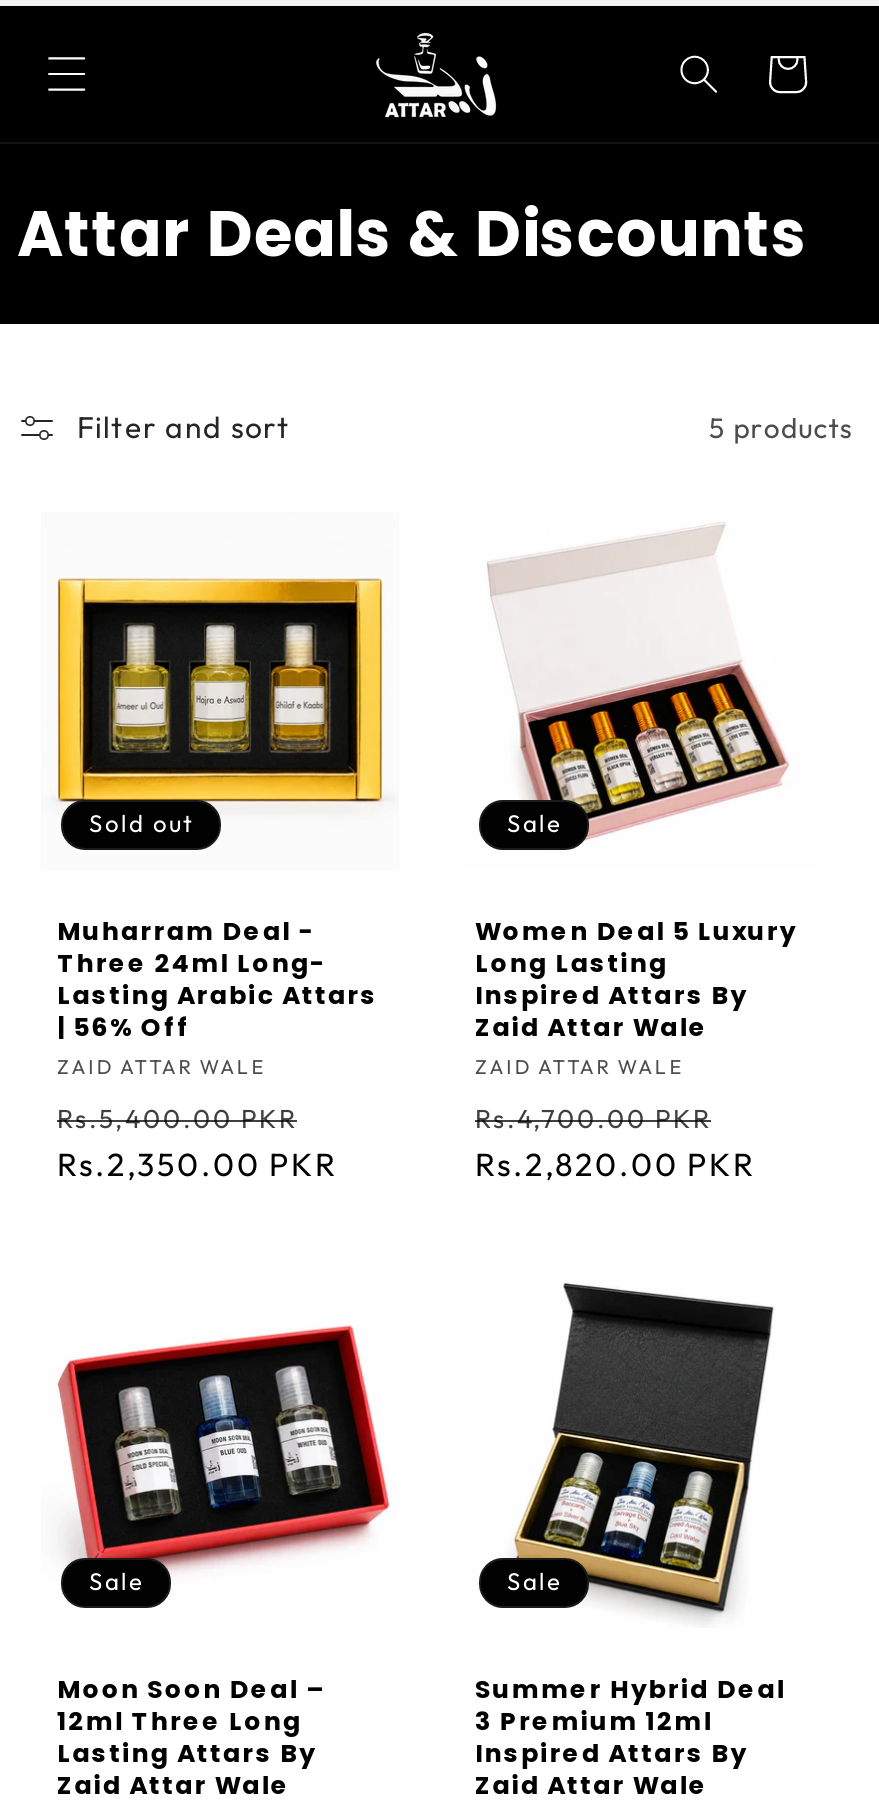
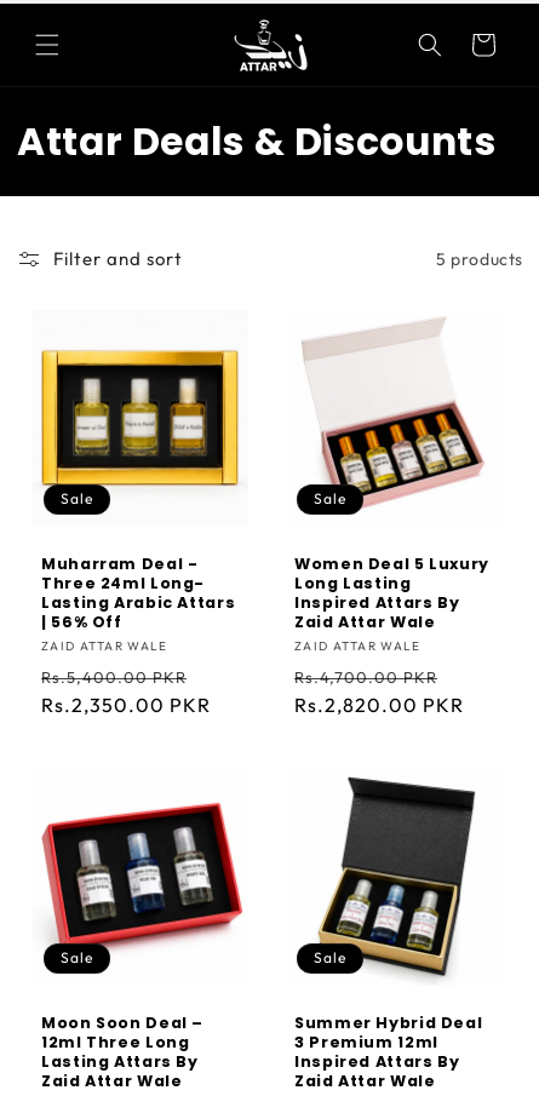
[89,808,193,838] Sold out -> [61,489,93,507] Sale

